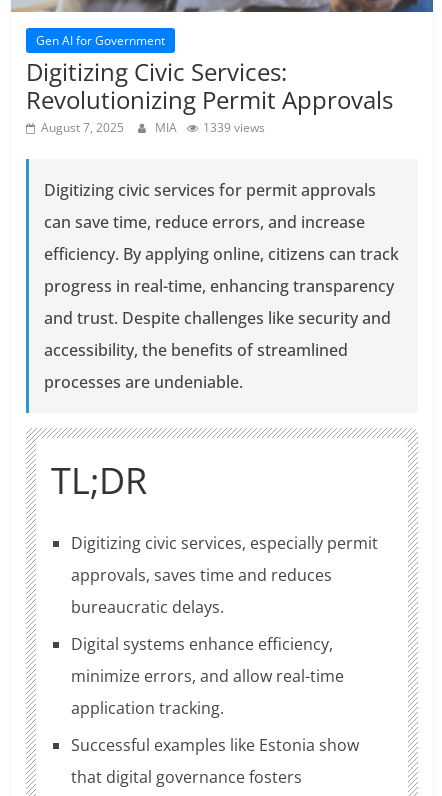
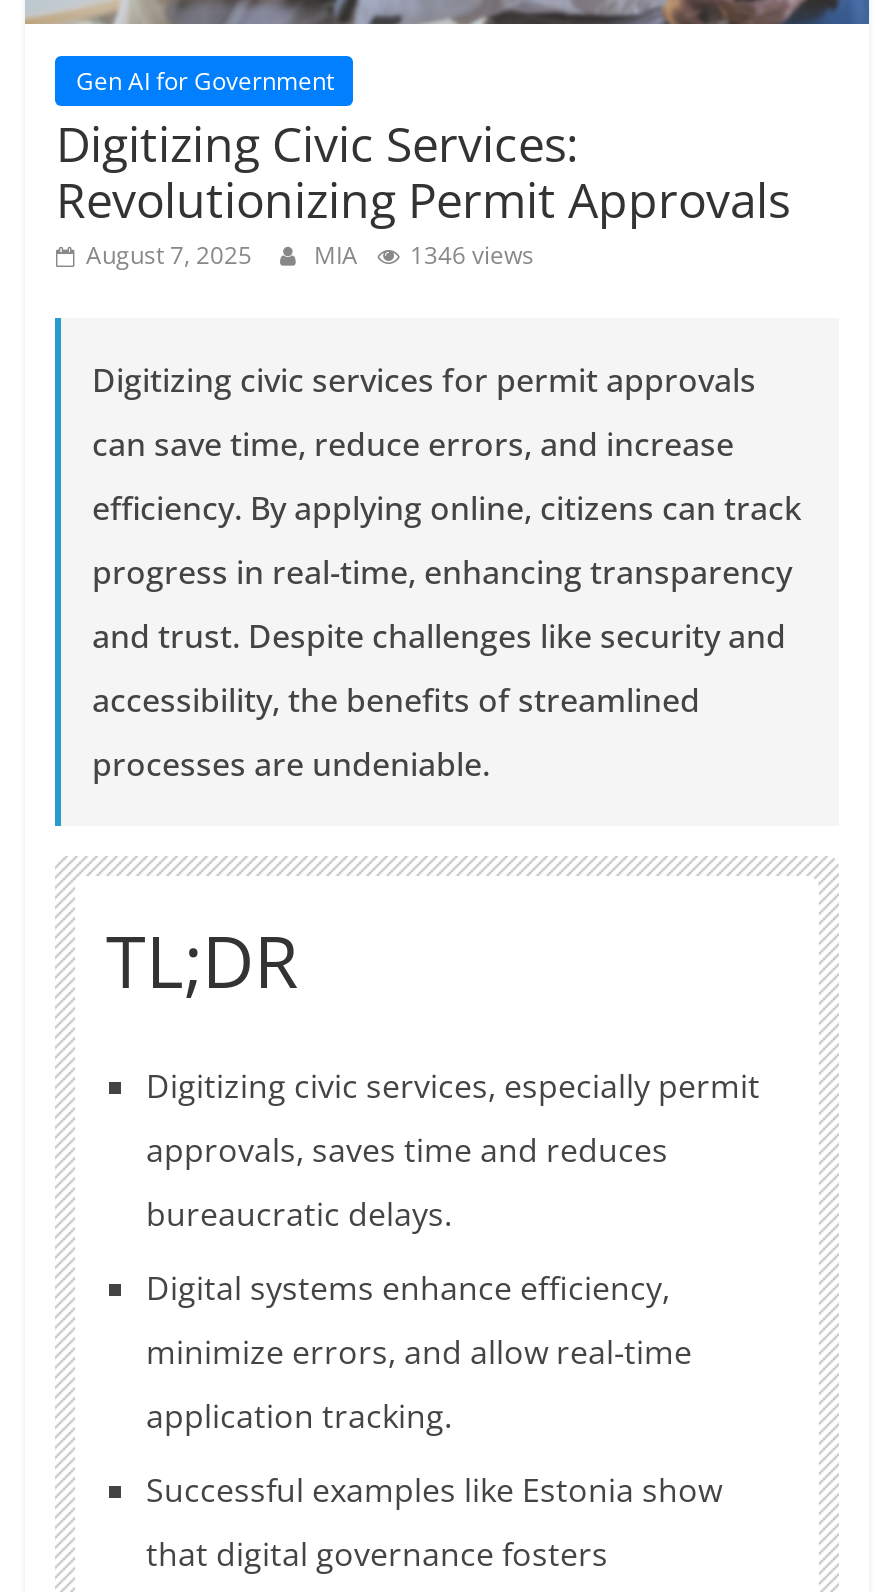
[41,119,265,136] August 7, 2025 MIA 1339 views -> [86,238,534,272] August 7, 2025 MIA 1346 views

